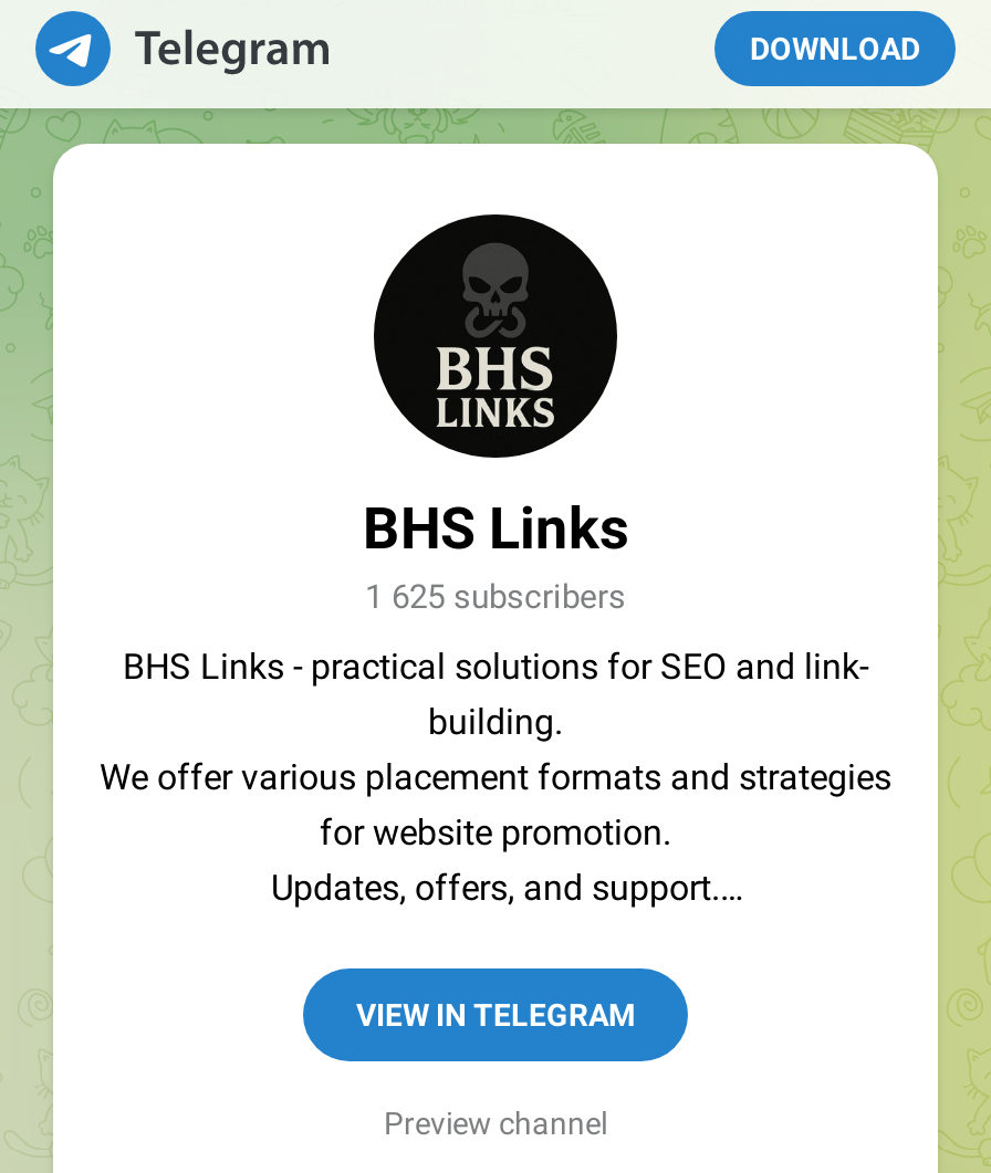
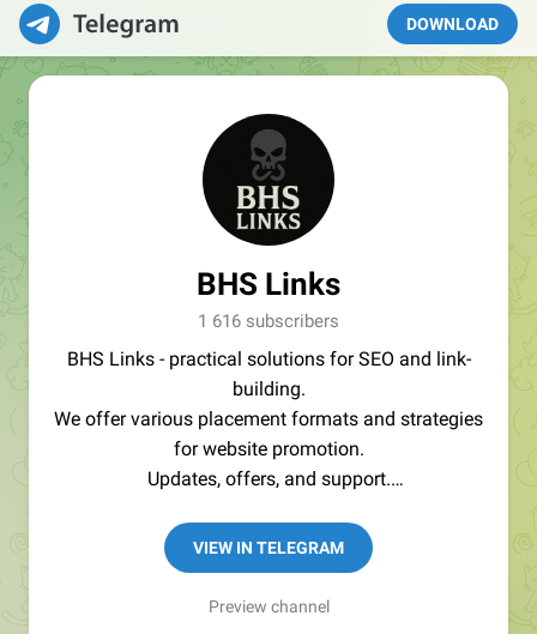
[365,577,626,617] 1 625 subscribers -> [198,310,339,332] 1 616 subscribers

